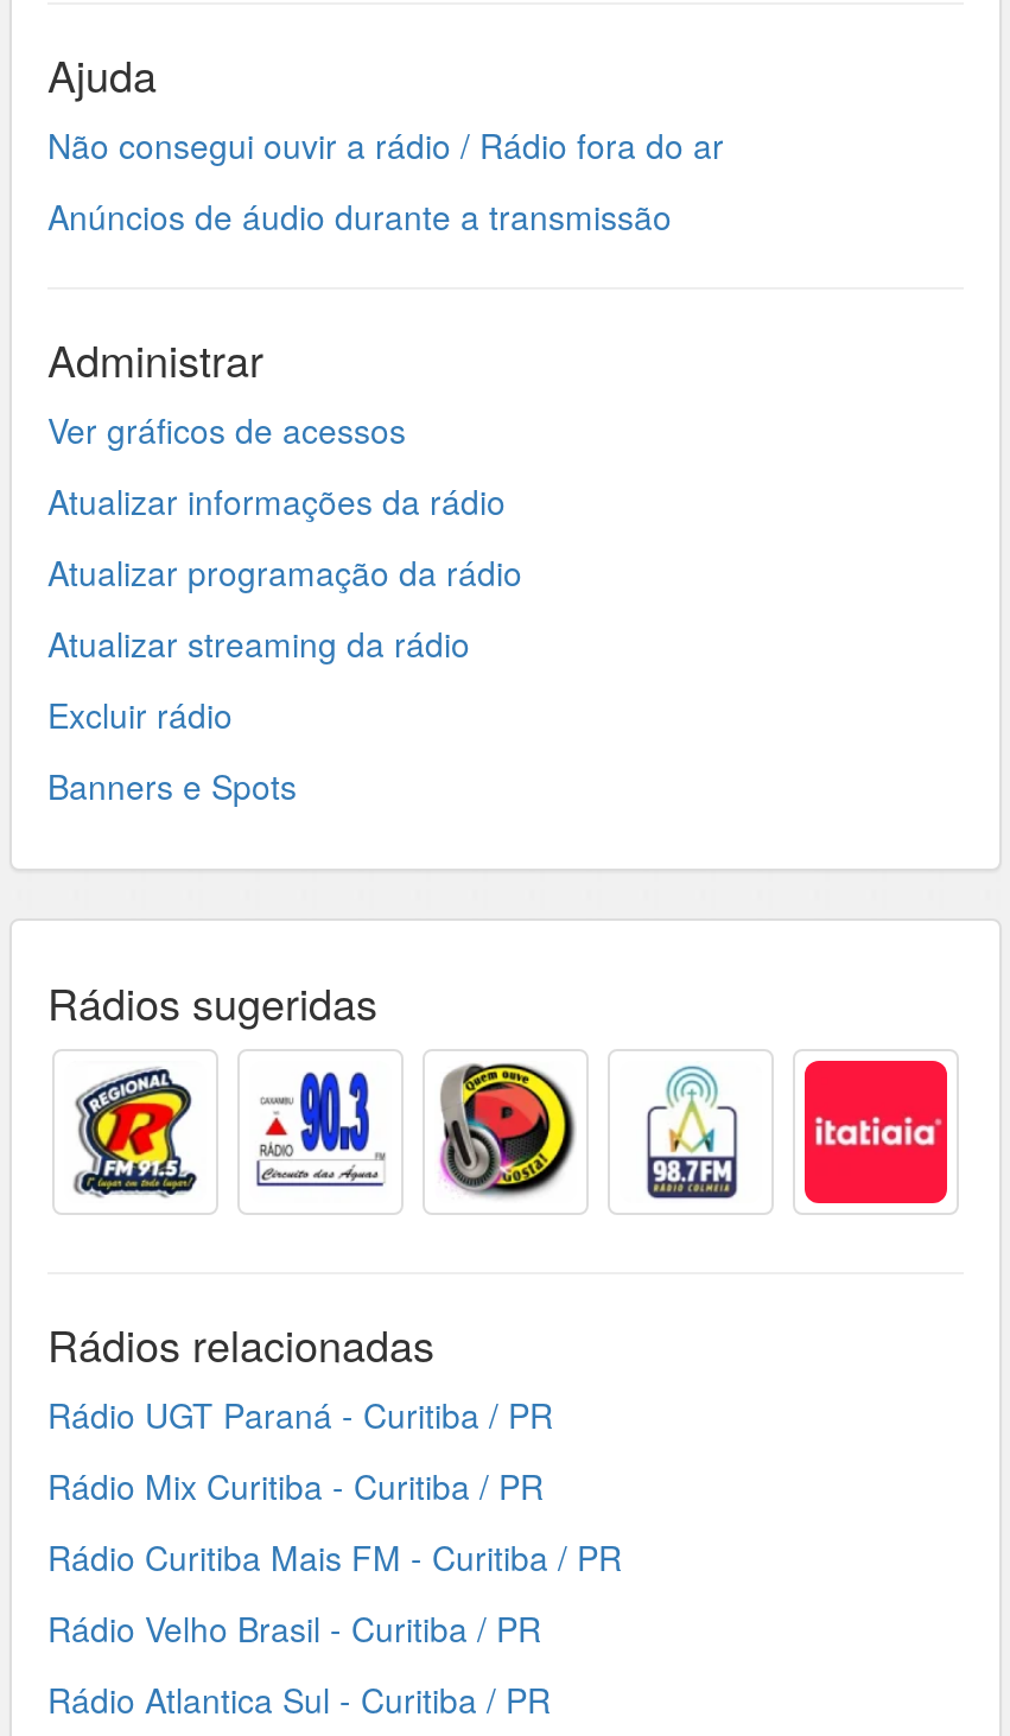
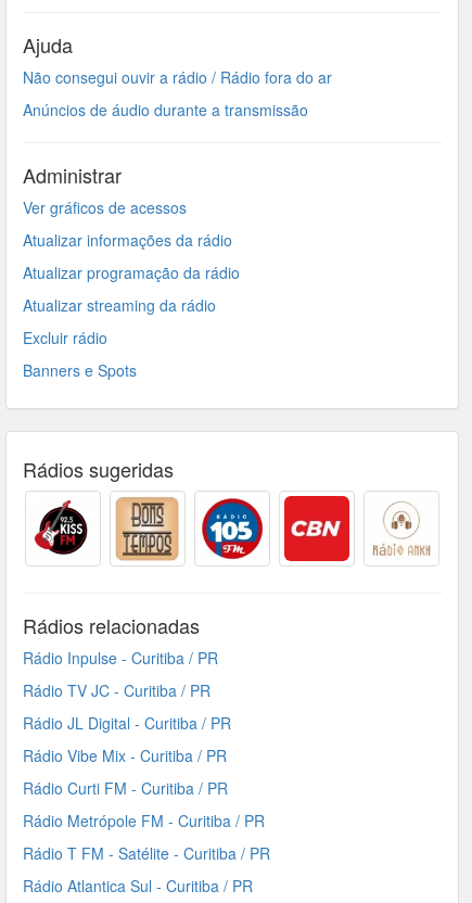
[71,1067,199,1200] [image] -> [34,499,90,557] [image]
[252,1064,387,1202] [image] -> [115,496,179,561] [image]
[439,1062,577,1200] [image] -> [201,497,264,560] [image]
[620,1062,762,1204] [image] -> [283,495,350,562] [image]
[802,1057,949,1207] [image] -> [369,495,434,561] [image]
[47,1391,622,1652] Rádio UGT Paraná - Curitiba / PR | Rádio Mix Curitiba - Curitiba / PR | Rádio Curitiba Mais FM - Curitiba / PR | Rádio Velho Brasil - Curitiba / PR -> [23,647,270,864] Rádio Inpulse - Curitiba / PR | Rádio TV JC - Curitiba / PR | Rádio JL Digital - Curitiba / PR | Rádio Vibe Mix - Curitiba / PR | Rádio Curti FM - Curitiba / PR | Rádio Metrópole FM - Curitiba / PR | Rádio T FM - Satélite - Curitiba / PR

